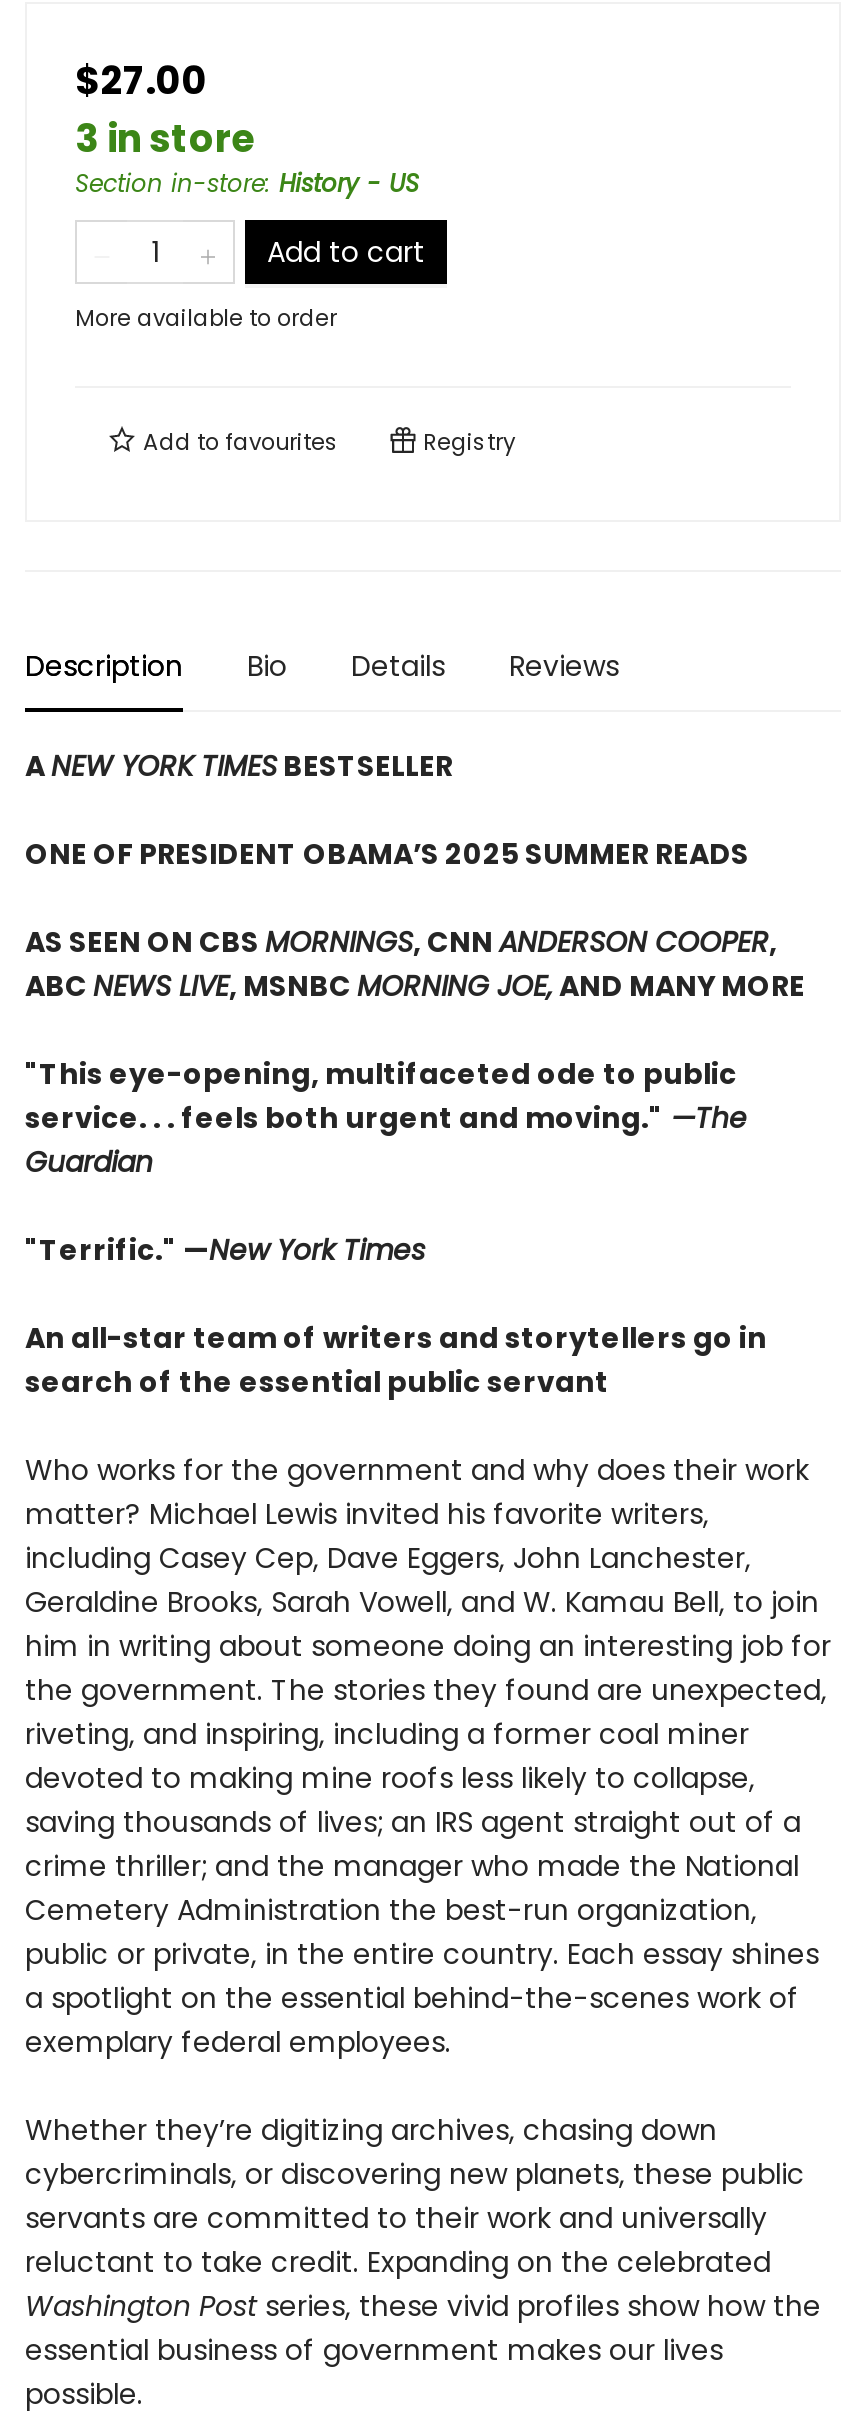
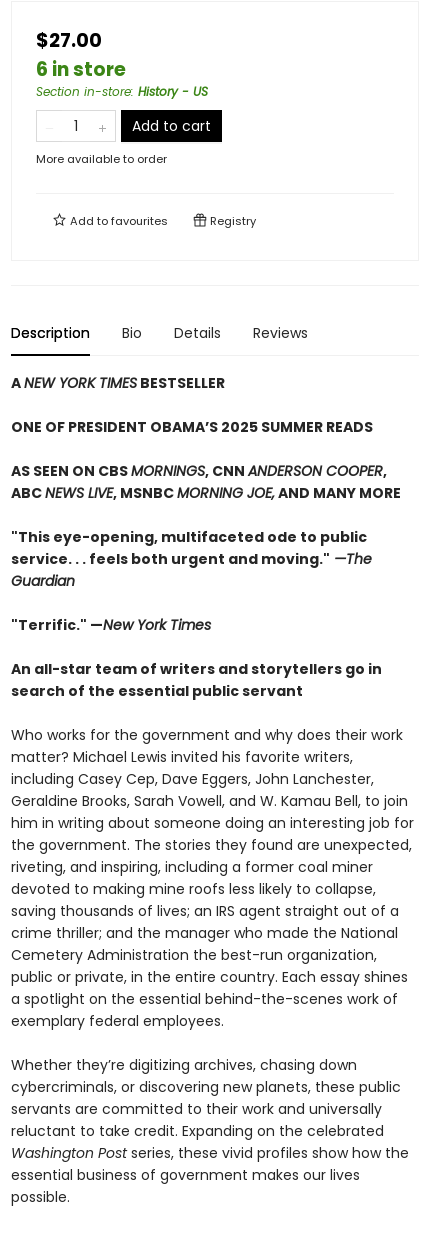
[75,113,255,167] 3 in store -> [36,56,126,83] 6 in store

